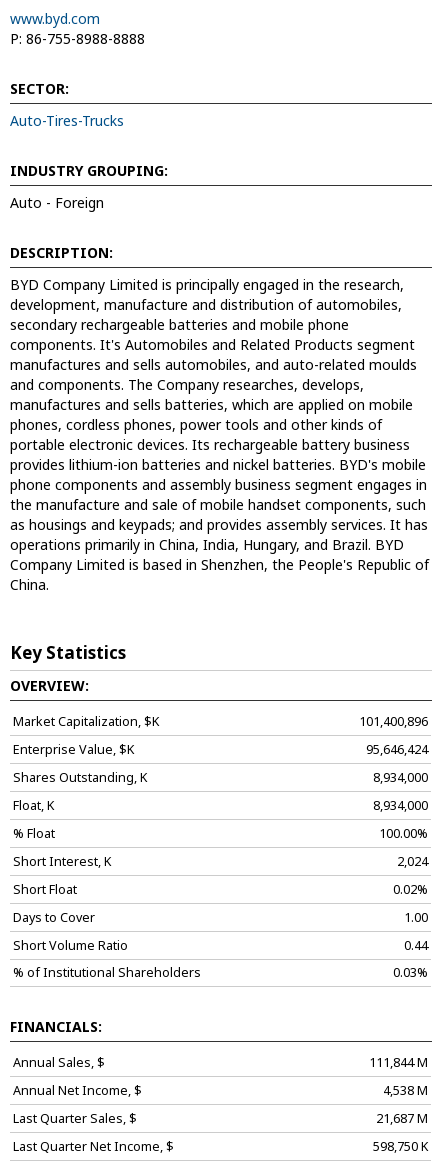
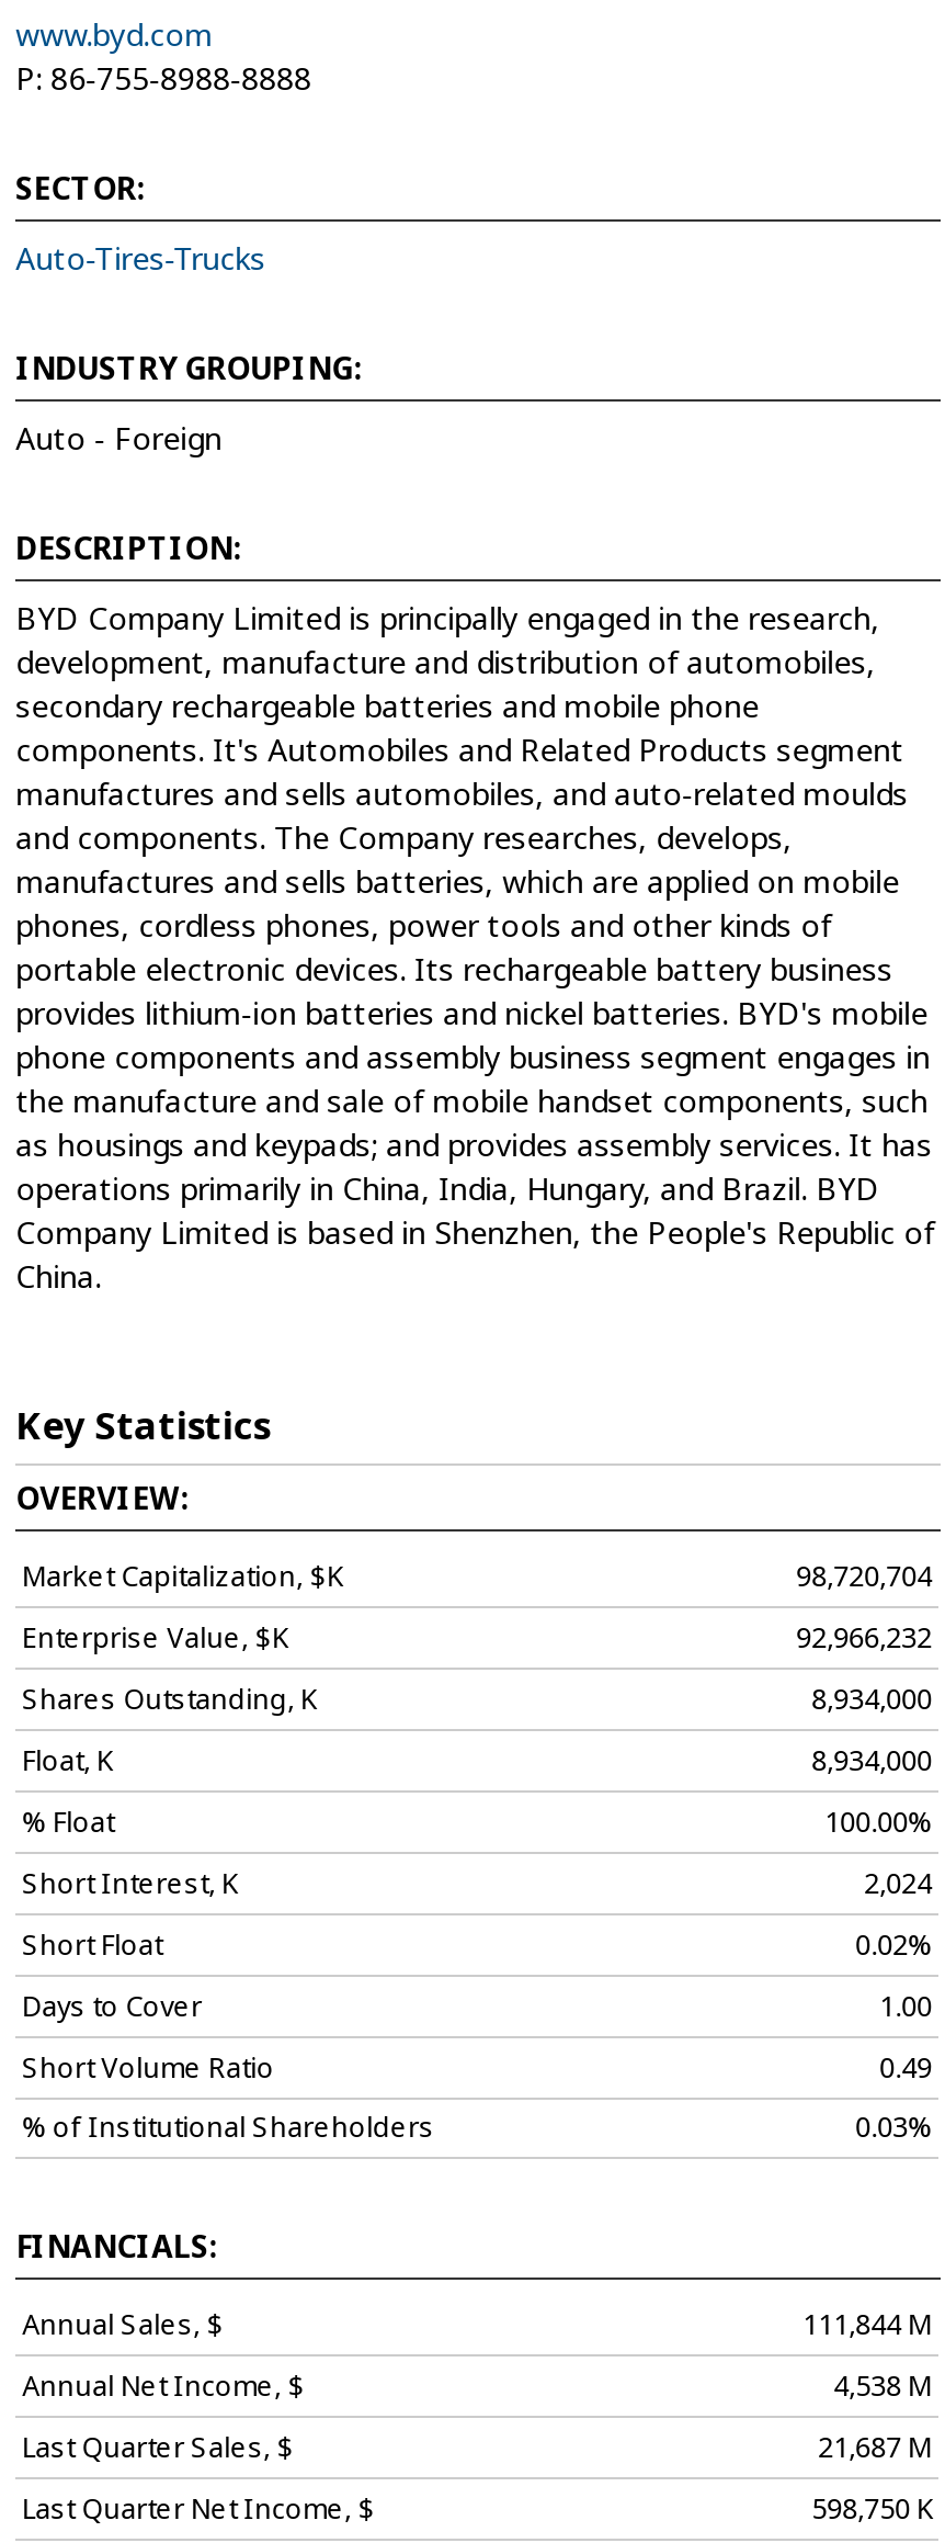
[359,713,428,730] 101,400,896 -> [796,1558,932,1595] 98,720,704
[366,741,428,758] 95,646,424 -> [796,1619,932,1657] 92,966,232
[404,937,428,954] 0.44 -> [879,2049,932,2087] 0.49

